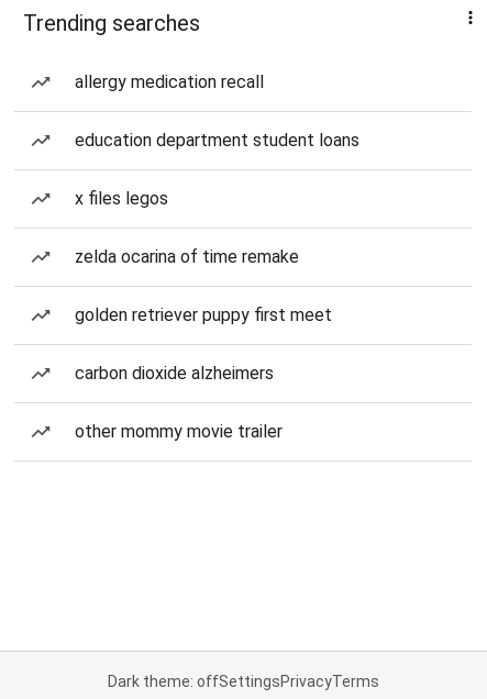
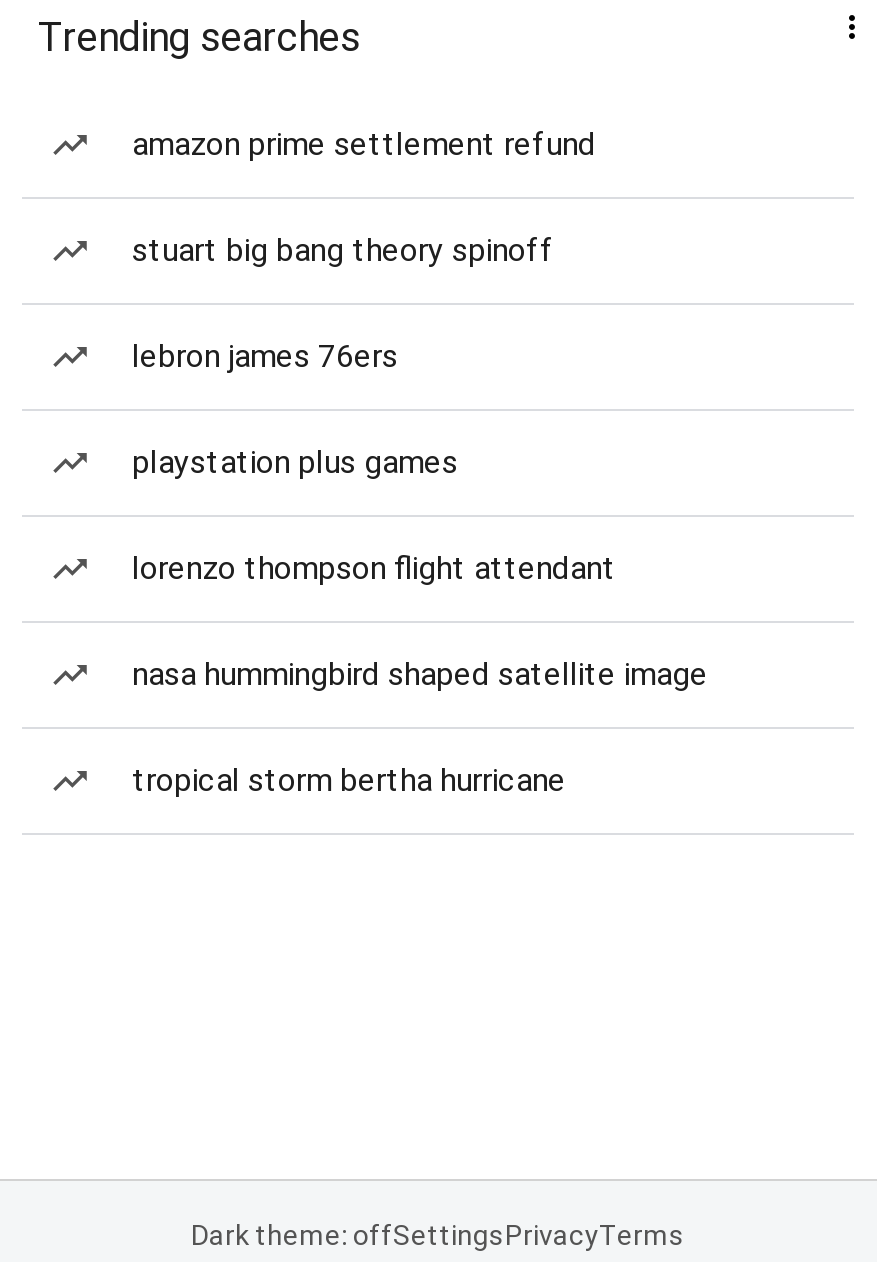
[75,71,264,92] allergy medication recall -> [132,125,596,163] amazon prime settlement refund
[75,130,359,151] education department student loans -> [132,231,554,269] stuart big bang theory spinoff
[75,188,168,209] x files legos -> [132,337,398,375] lebron james 76ers
[75,246,299,267] zelda ocarina of time remake -> [132,443,458,481] playstation plus games
[75,304,332,325] golden retriever puppy first meet -> [132,549,616,587] lorenzo thompson flight attendant
[75,363,274,384] carbon dioxide alzheimers -> [132,655,708,693] nasa hummingbird shaped satellite image
[75,421,283,442] other mommy movie trailer -> [132,761,566,799] tropical storm bertha hurricane

